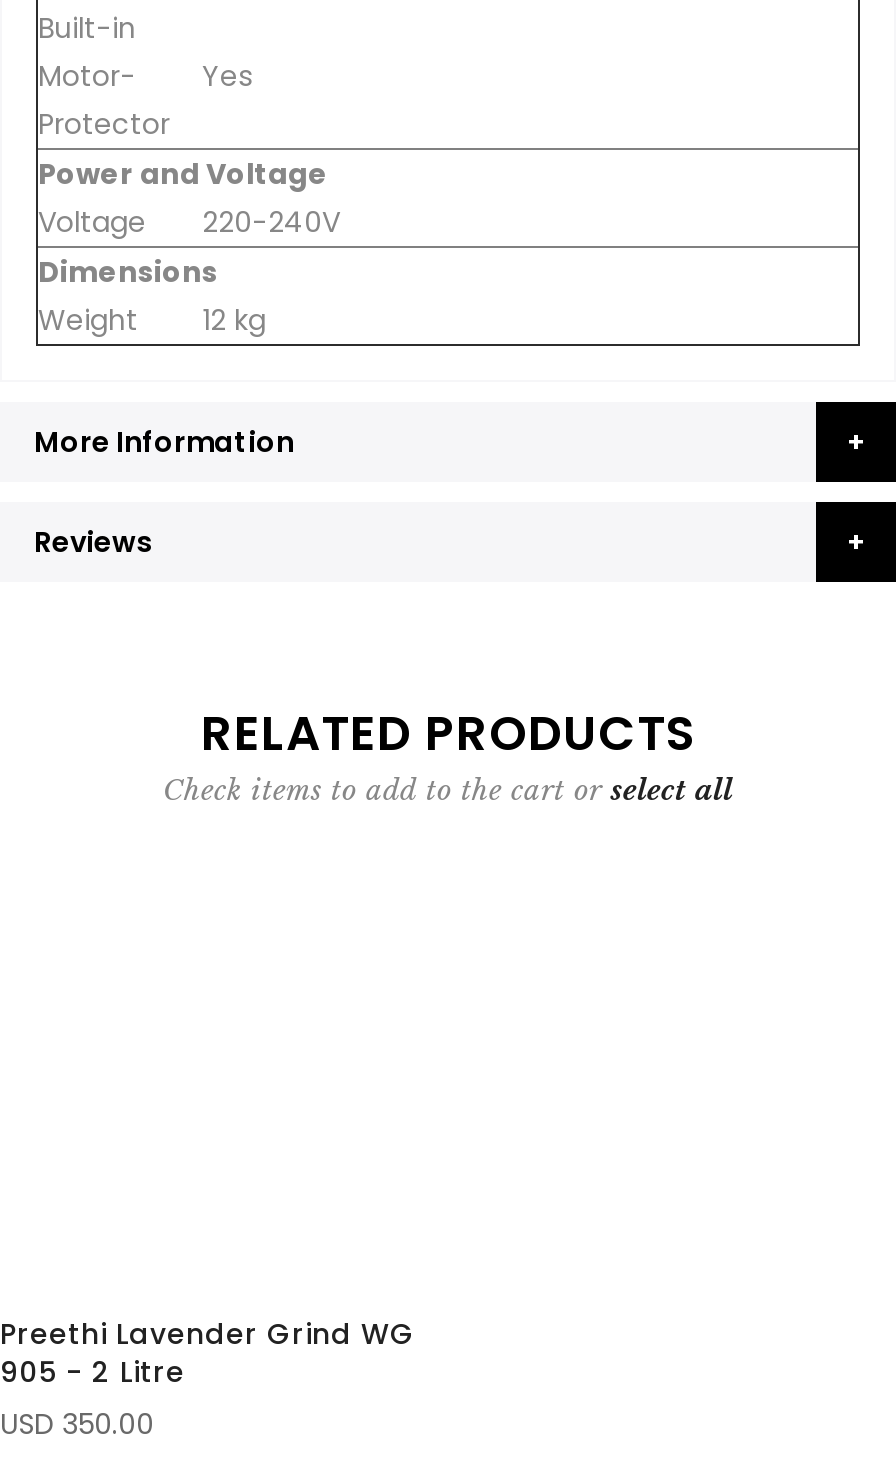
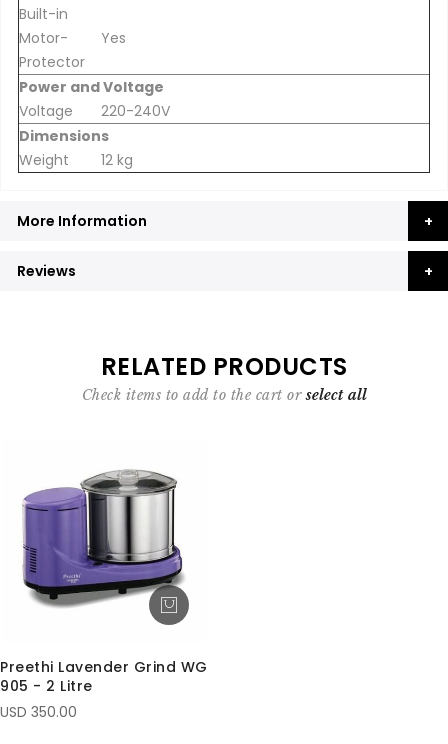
none -> [22,469,190,626] [image]

